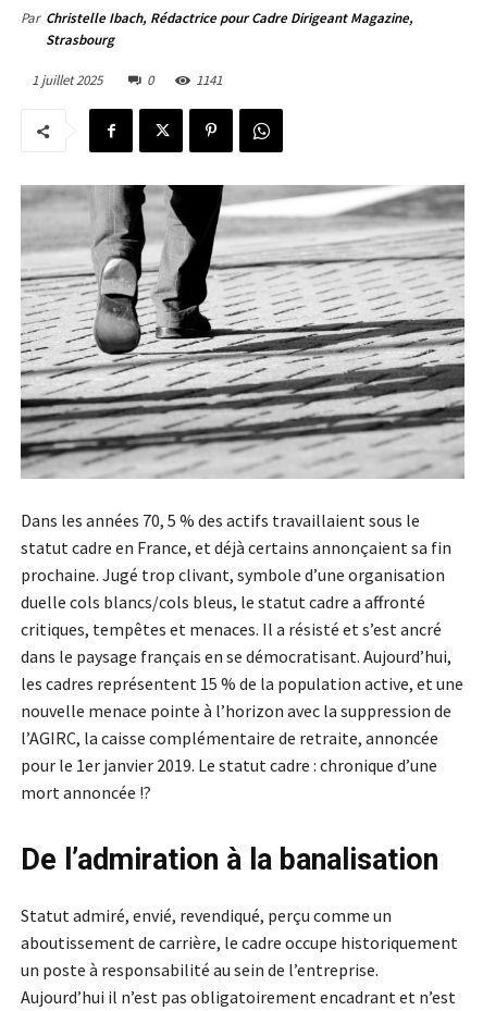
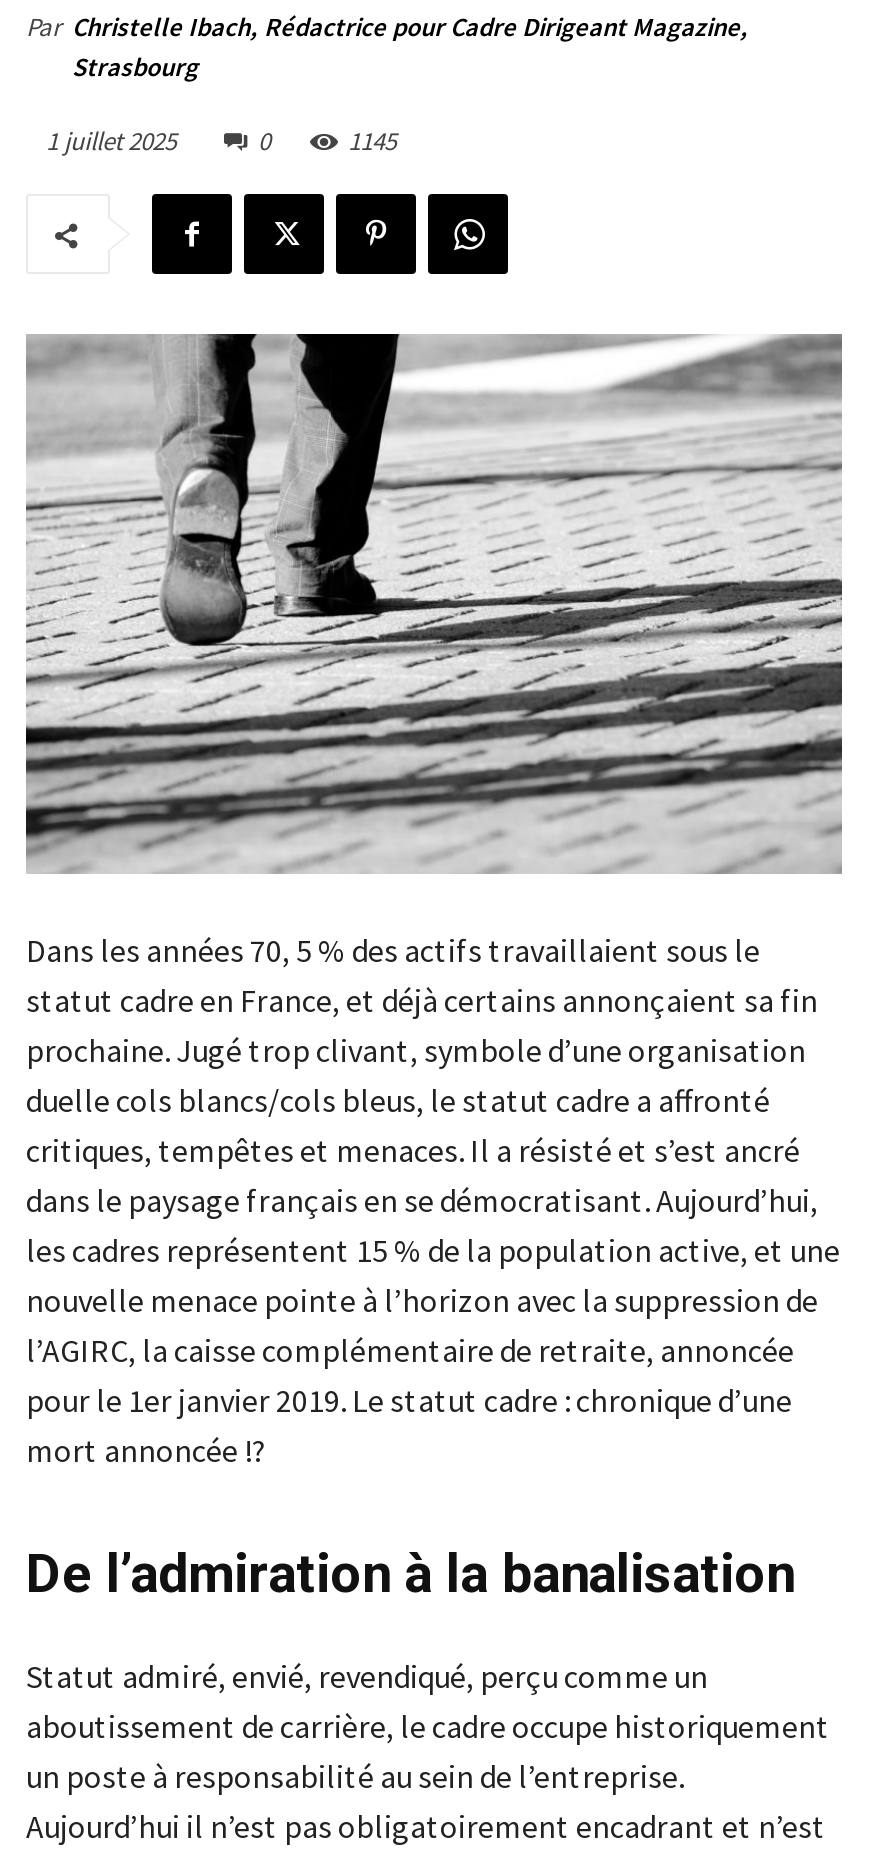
[196,71,222,89] 1141 -> [348,124,396,158] 1145

